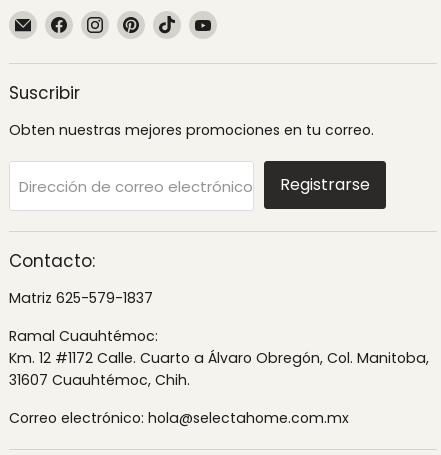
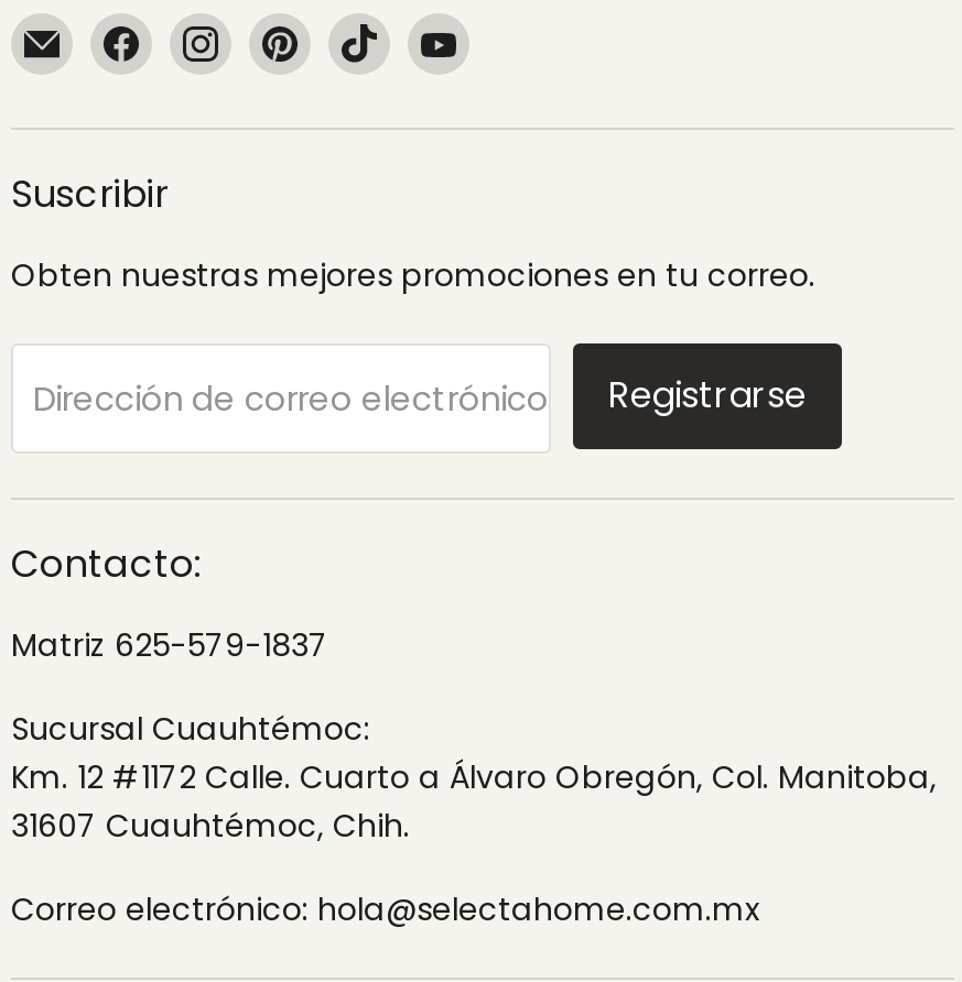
[9,326,158,346] Ramal Cuauhtémoc: -> [11,707,370,751] Sucursal Cuauhtémoc:

